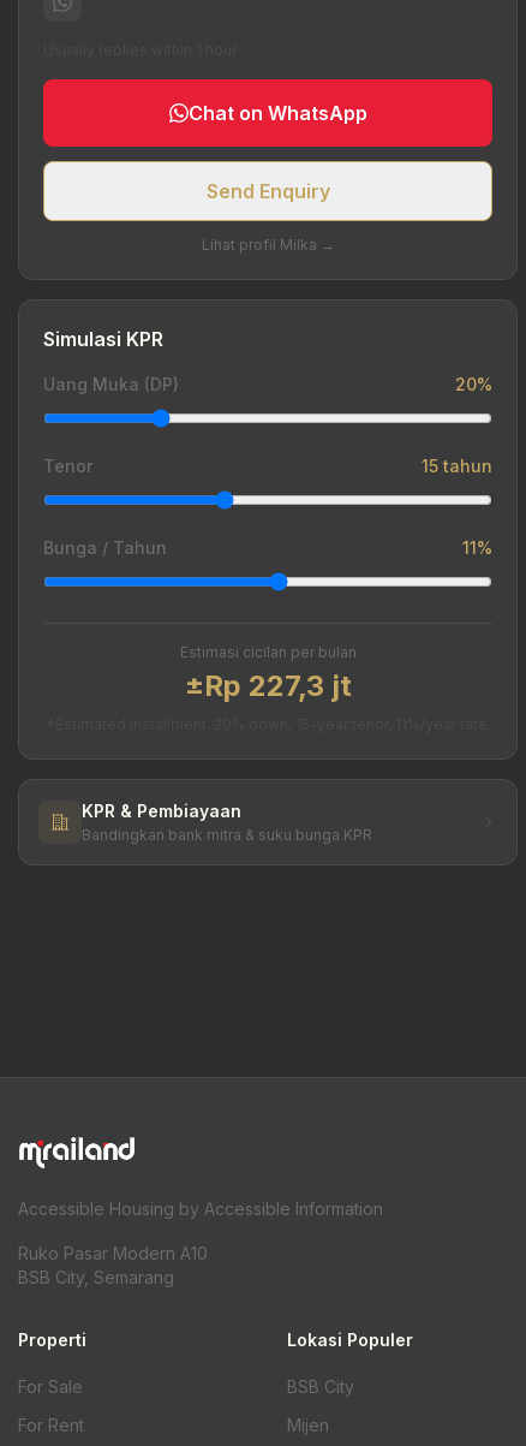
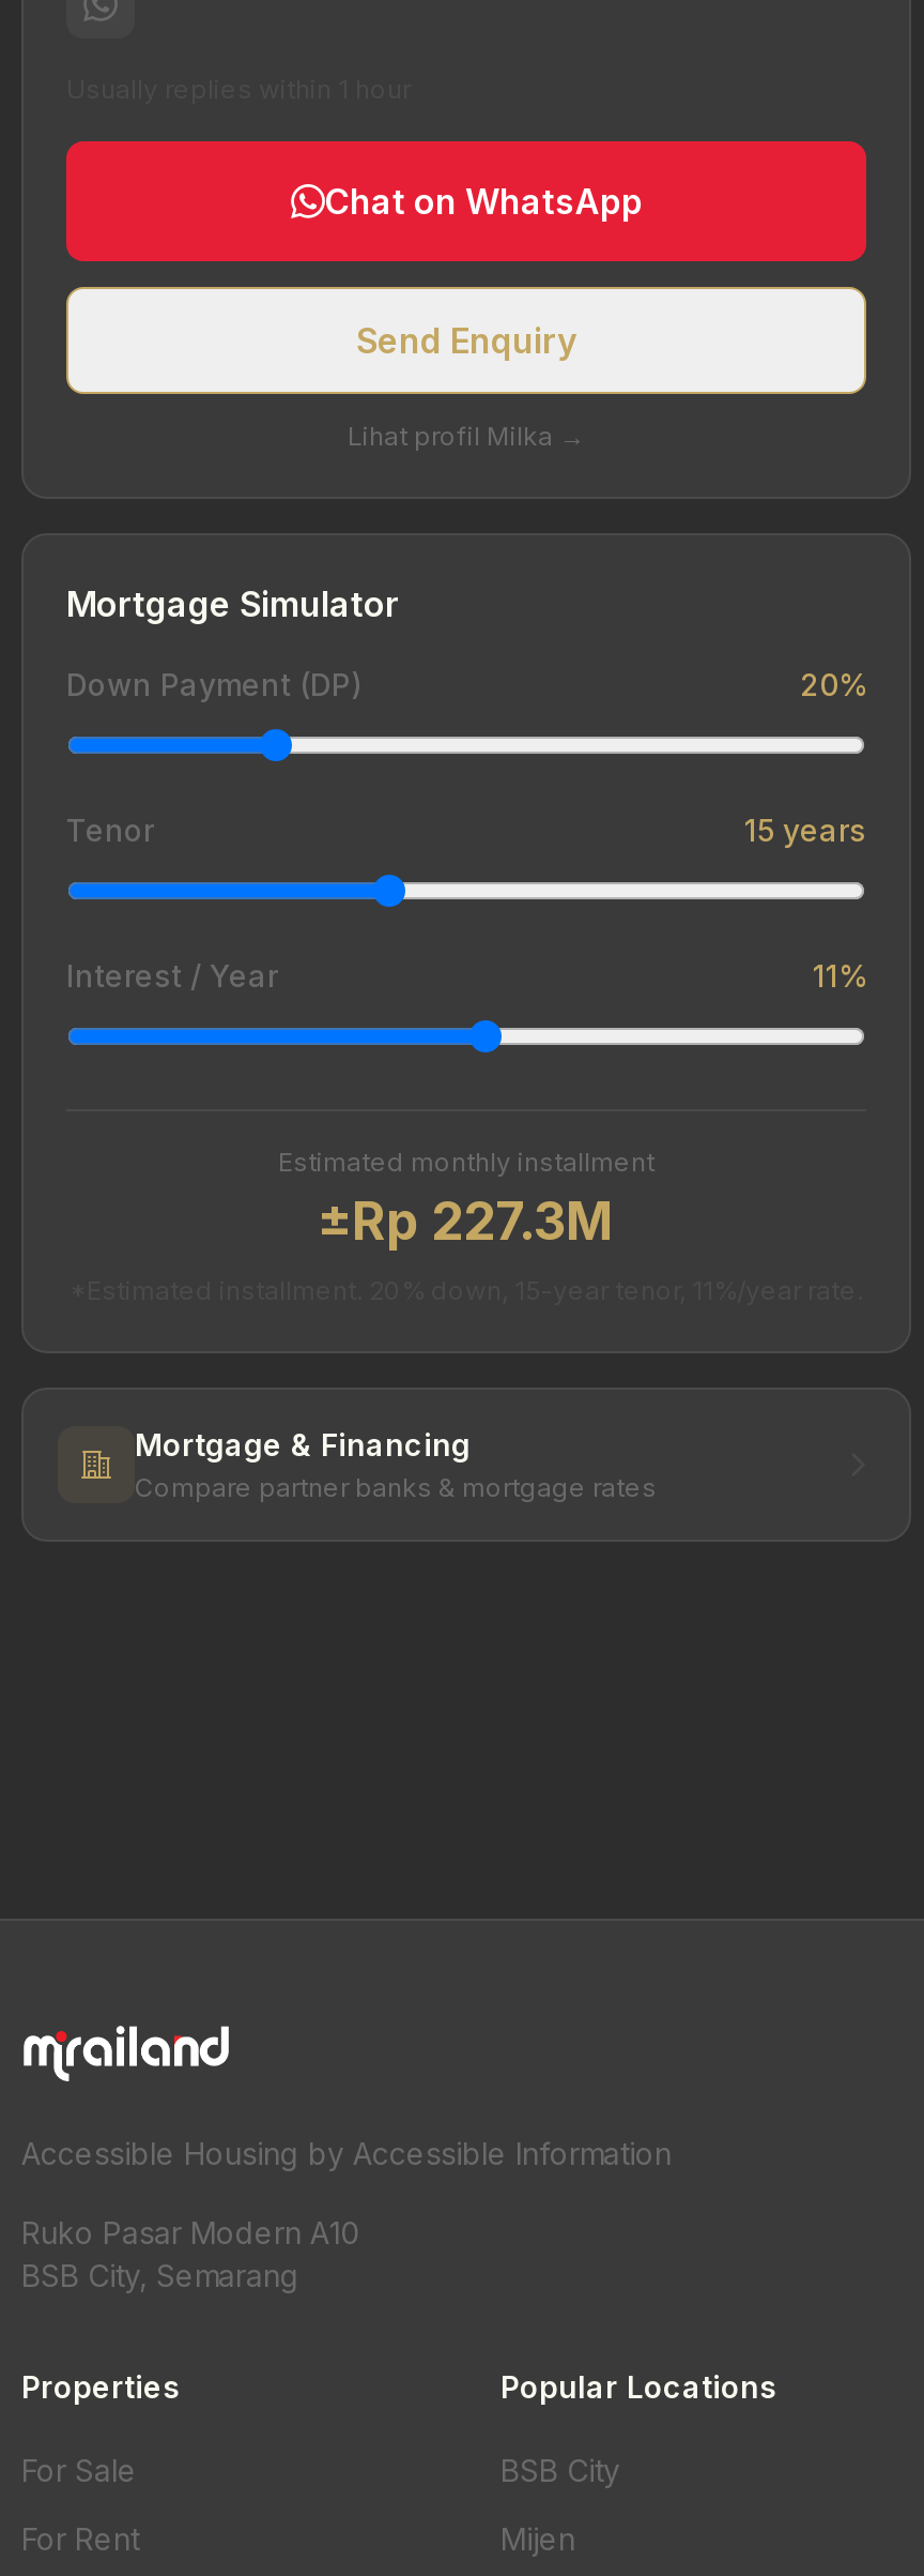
[43,327,163,351] Simulasi KPR -> [66,582,400,625] Mortgage Simulator
[43,374,179,394] Uang Muka (DP) -> [66,666,361,702] Down Payment (DP)
[422,456,492,476] 15 tahun -> [744,812,866,848] 15 years
[43,537,167,558] Bunga / Tahun -> [66,957,278,994] Interest / Year
[180,643,356,703] Estimasi cicilan per bulan | ±Rp 227,3 jt -> [278,1146,654,1253] Estimated monthly installment | ±Rp 227.3M
[82,801,372,844] KPR & Pembiayaan | Bandingkan bank mitra & suku bunga KPR -> [135,1426,657,1503] Mortgage & Financing | Compare partner banks & mortgage rates
[18,1329,86,1350] Properti -> [21,2368,180,2405] Properties
[287,1329,413,1350] Lokasi Populer -> [500,2368,776,2405] Popular Locations

